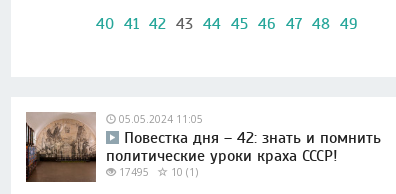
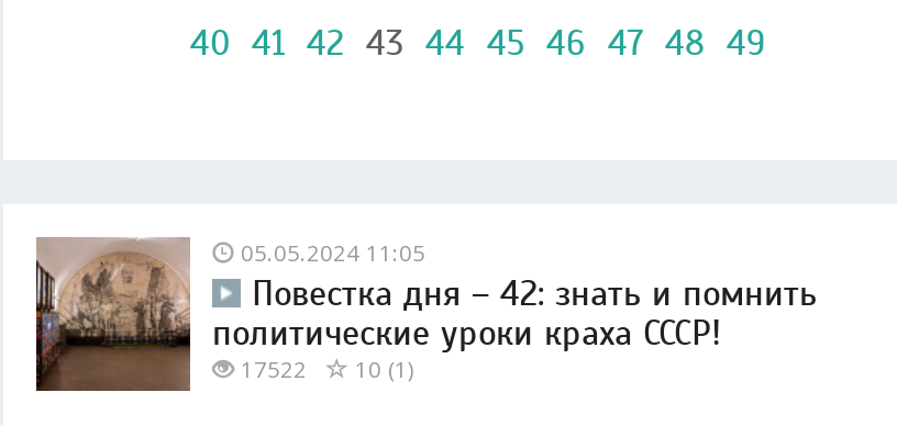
[119,165,198,179] 17495 10 (1) -> [241,353,414,383] 17522 10 (1)

